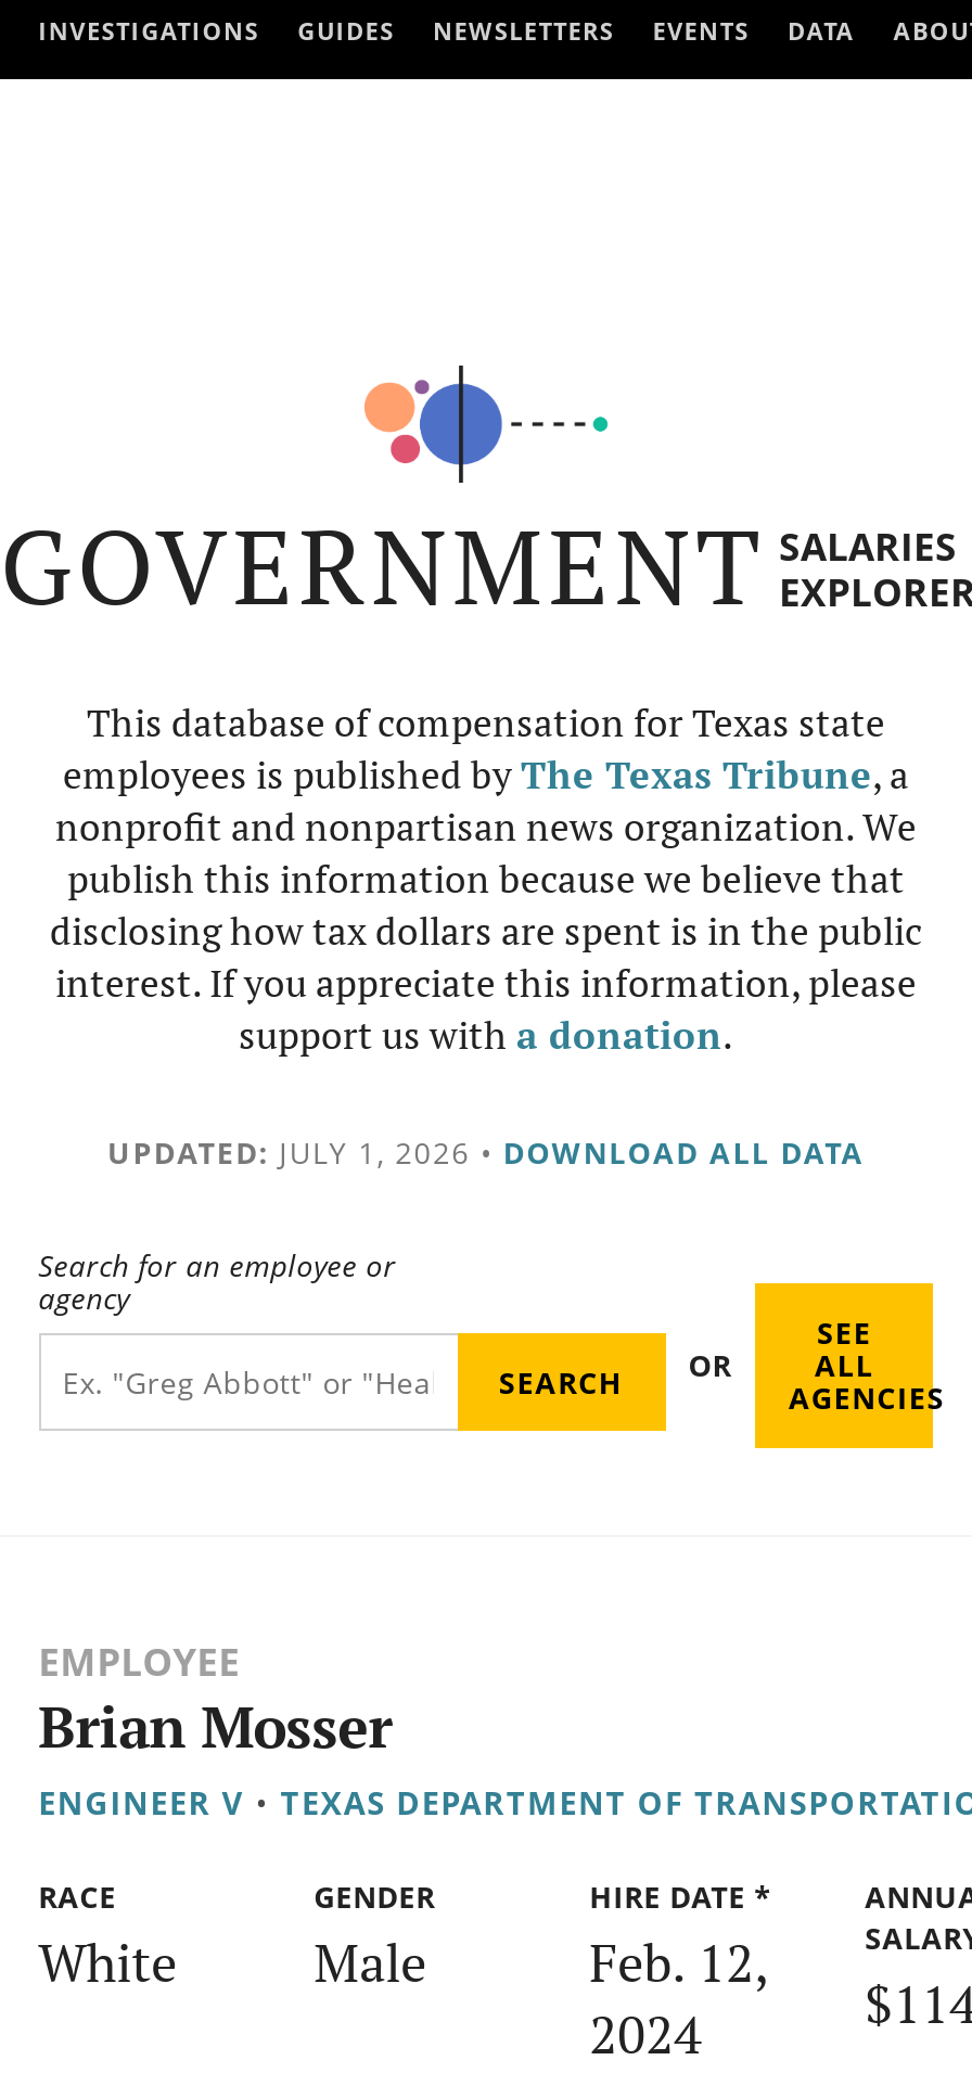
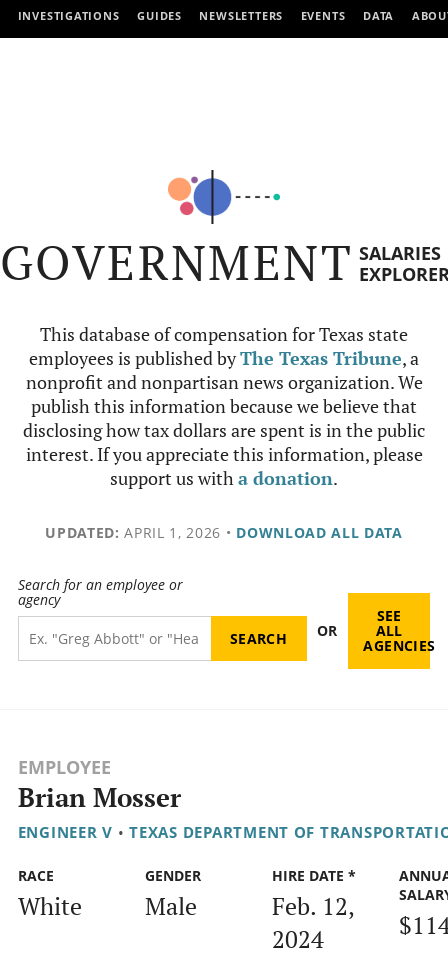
[107,1131,865,1173] UPDATED: JULY 1, 2026 • DOWNLOAD ALL DATA -> [45,523,403,542] UPDATED: APRIL 1, 2026 • DOWNLOAD ALL DATA

